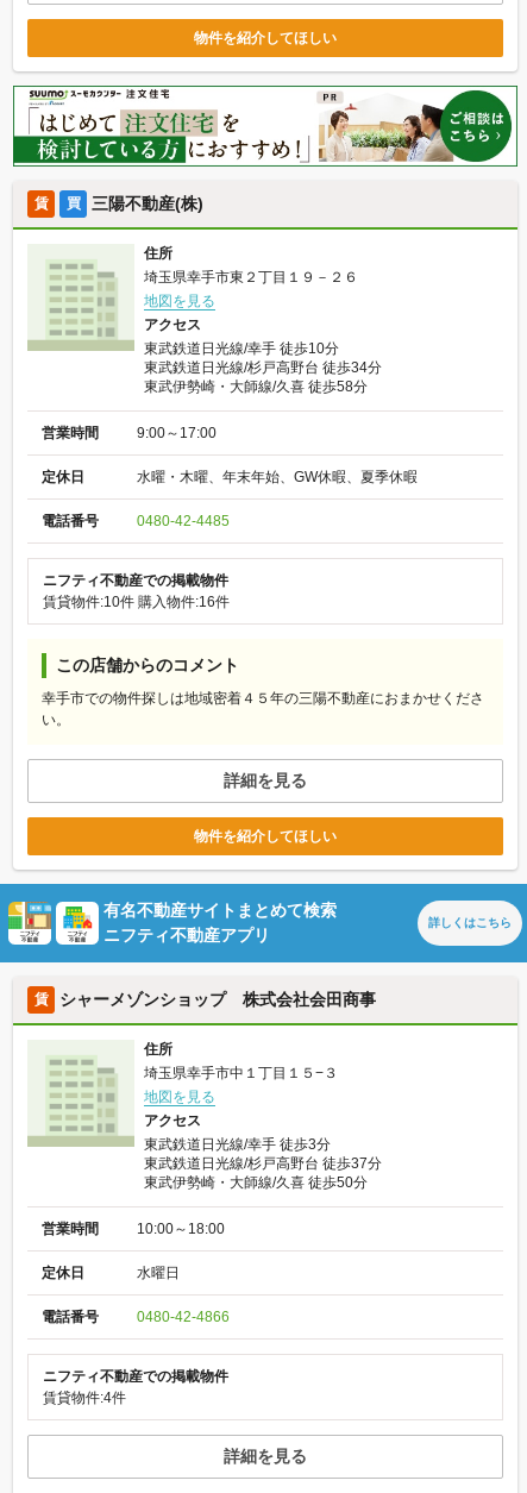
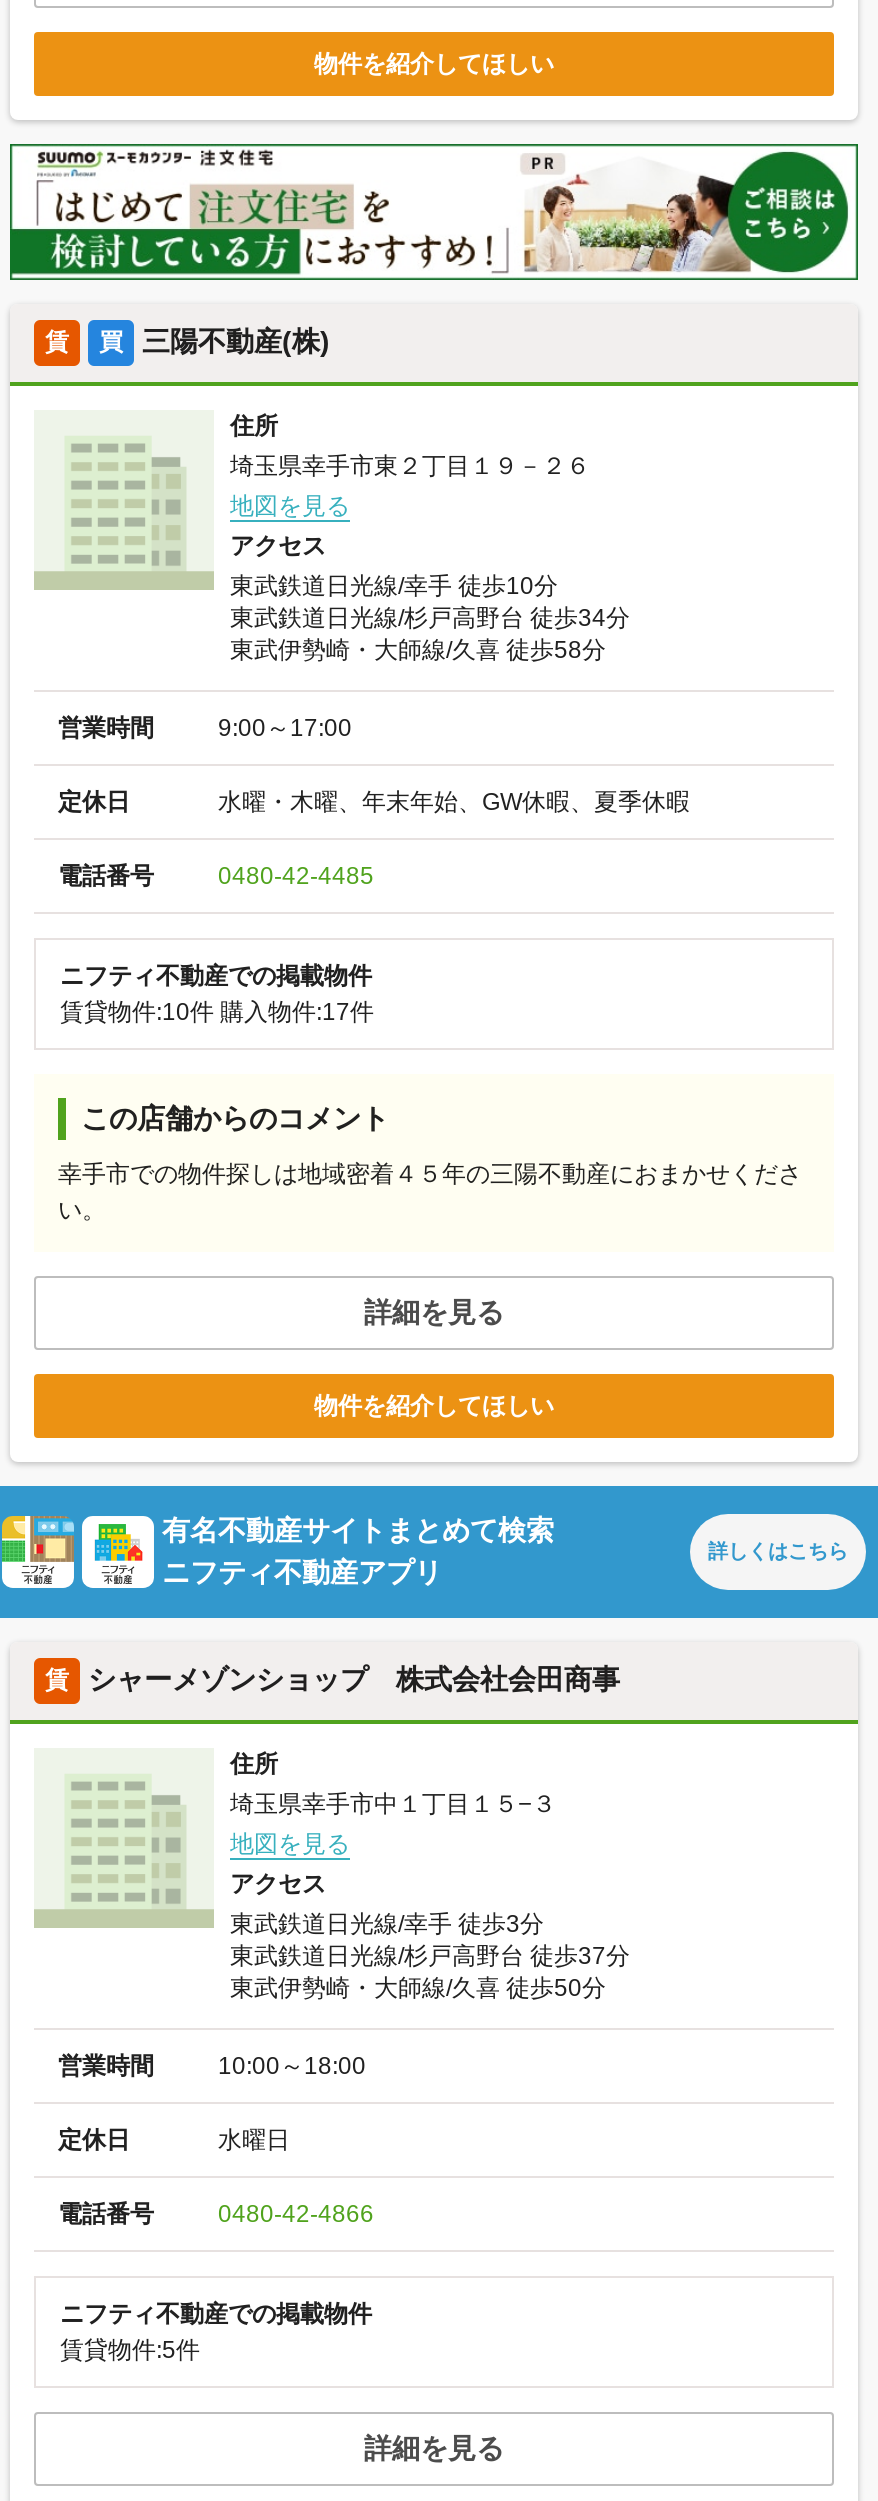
[43,593,233,610] 賃貸物件:10件購入物件:16件 -> [60,998,380,1026] 賃貸物件:10件購入物件:17件
[43,1389,130,1406] 賃貸物件:4件 -> [60,2336,206,2364] 賃貸物件:5件

